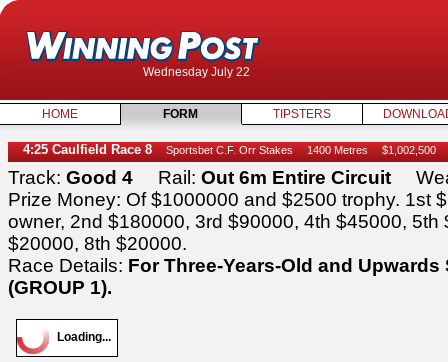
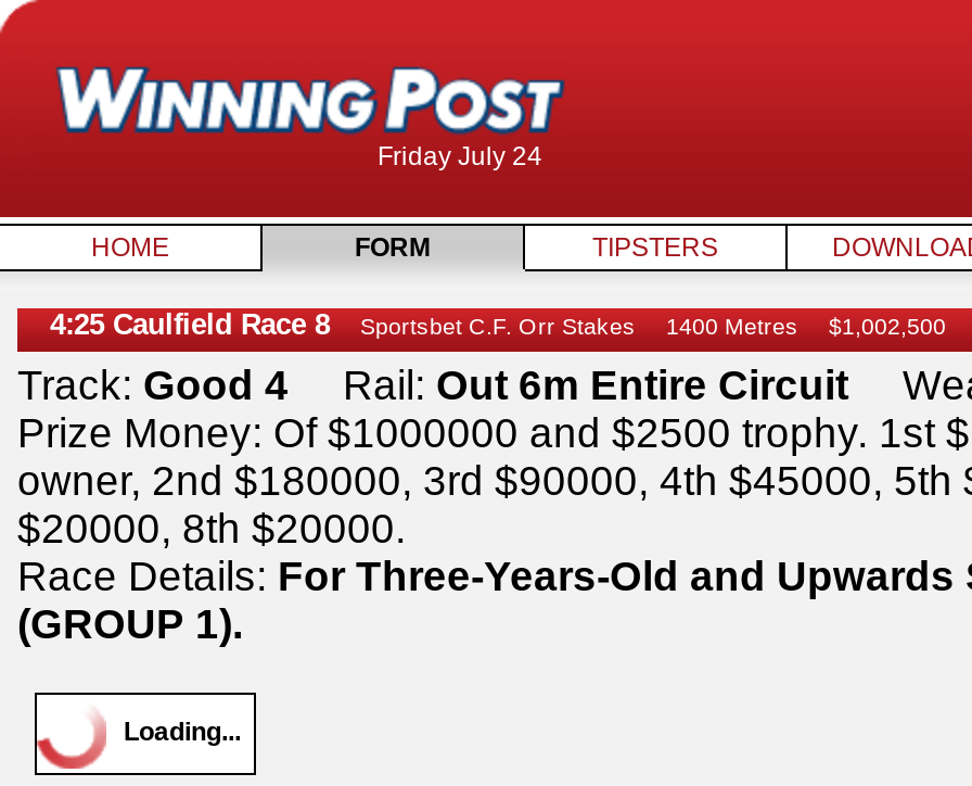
[143,65,250,79] Wednesday July 22 -> [378,141,542,172] Friday July 24

